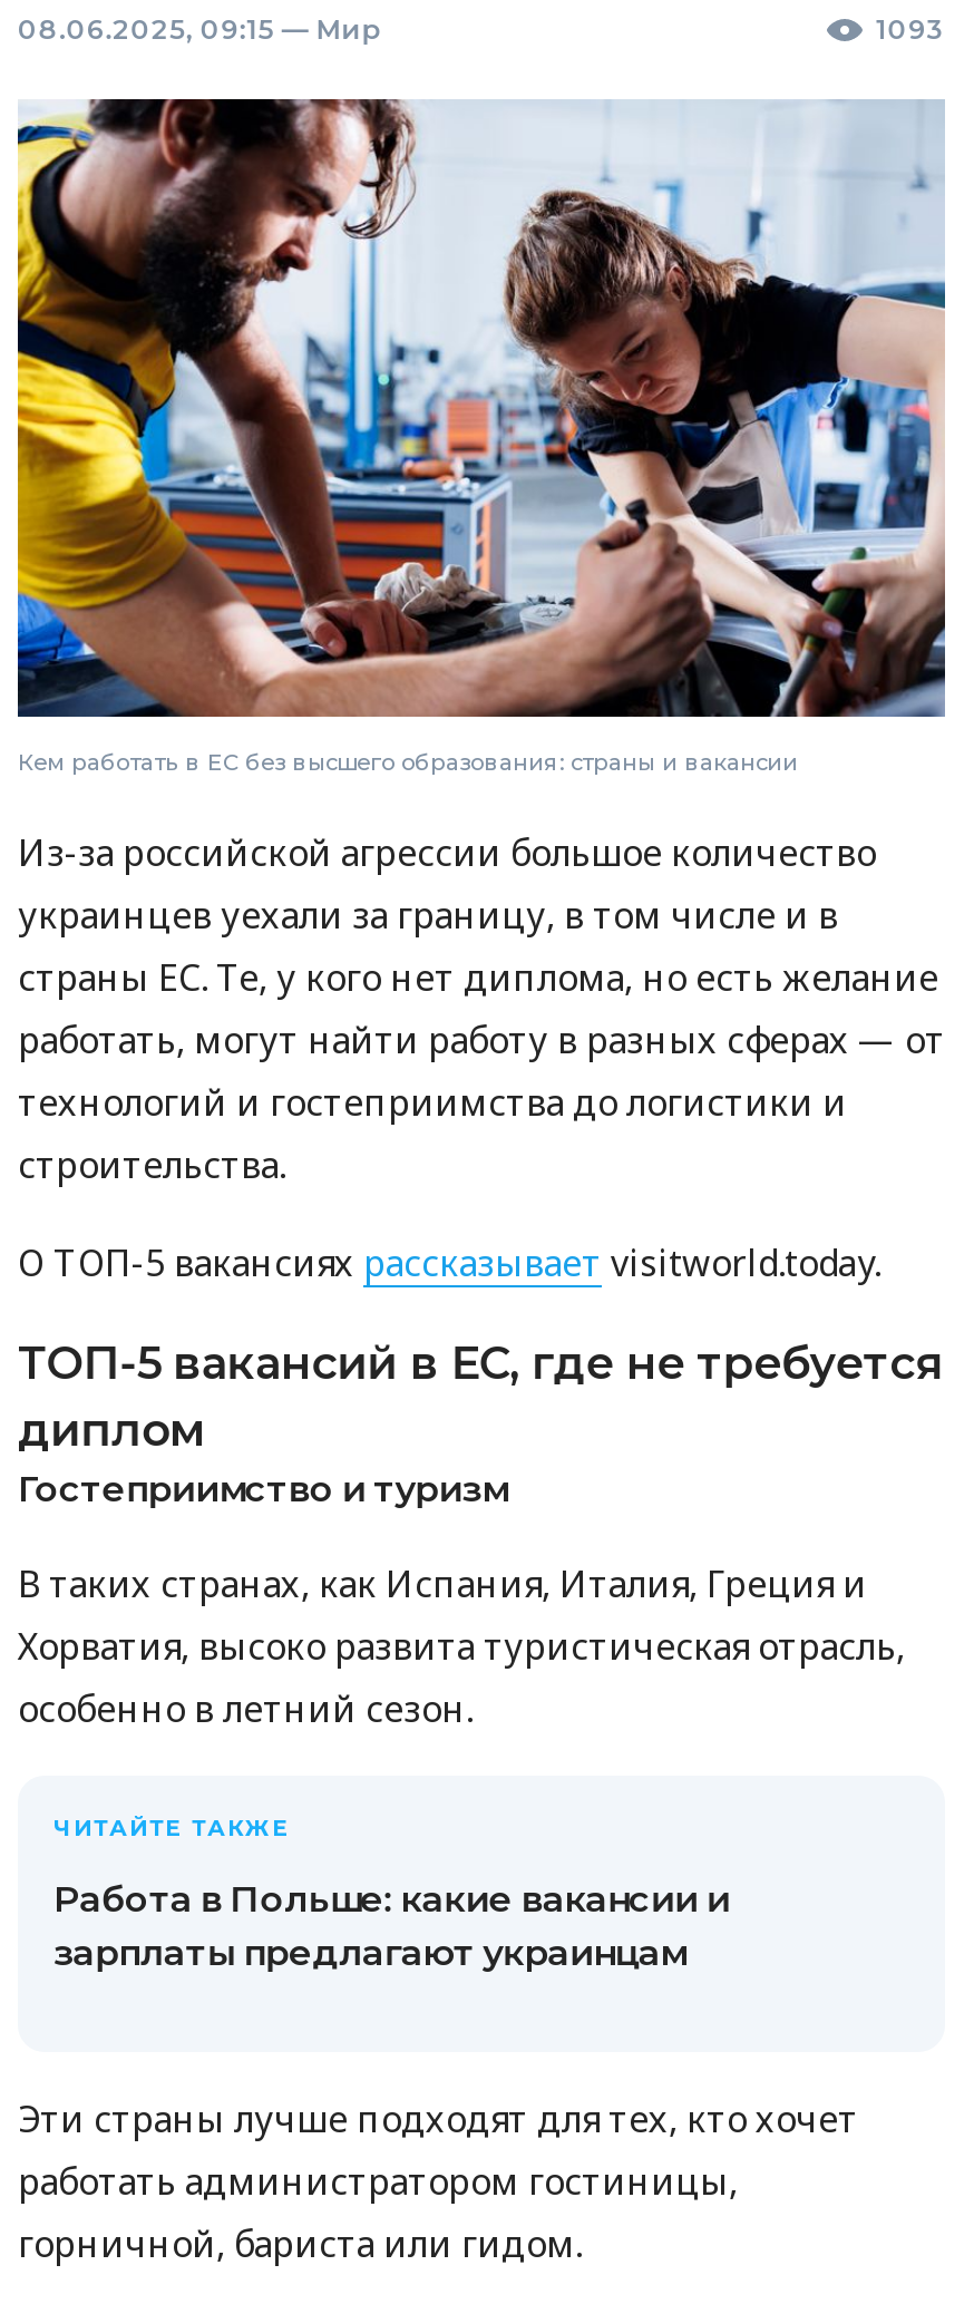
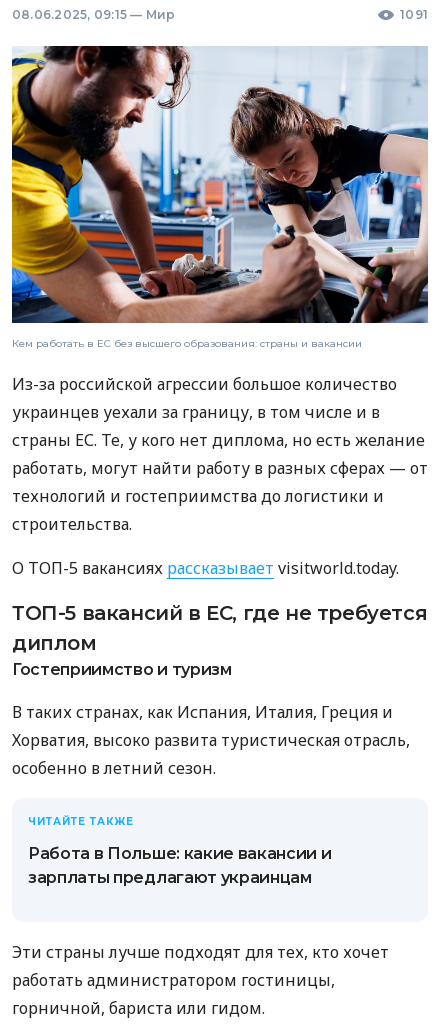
[876,12,945,46] 1093 -> [400,7,428,22] 1091

